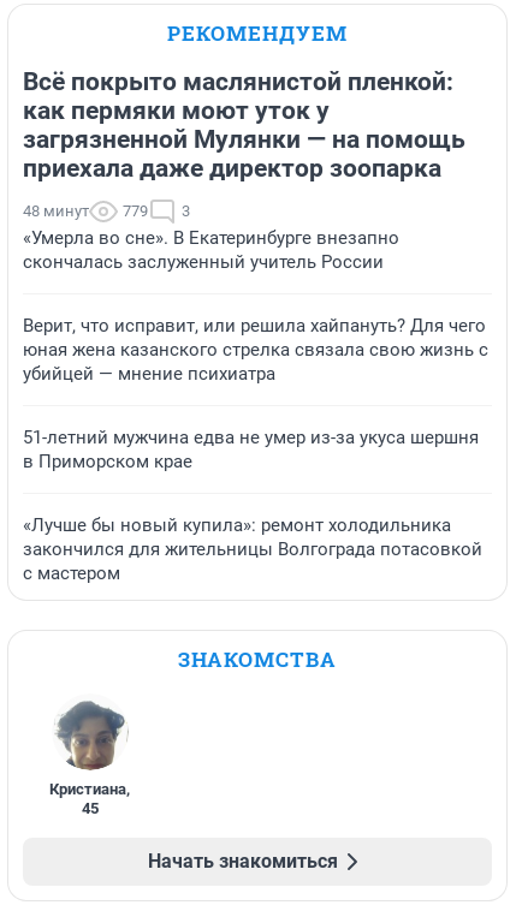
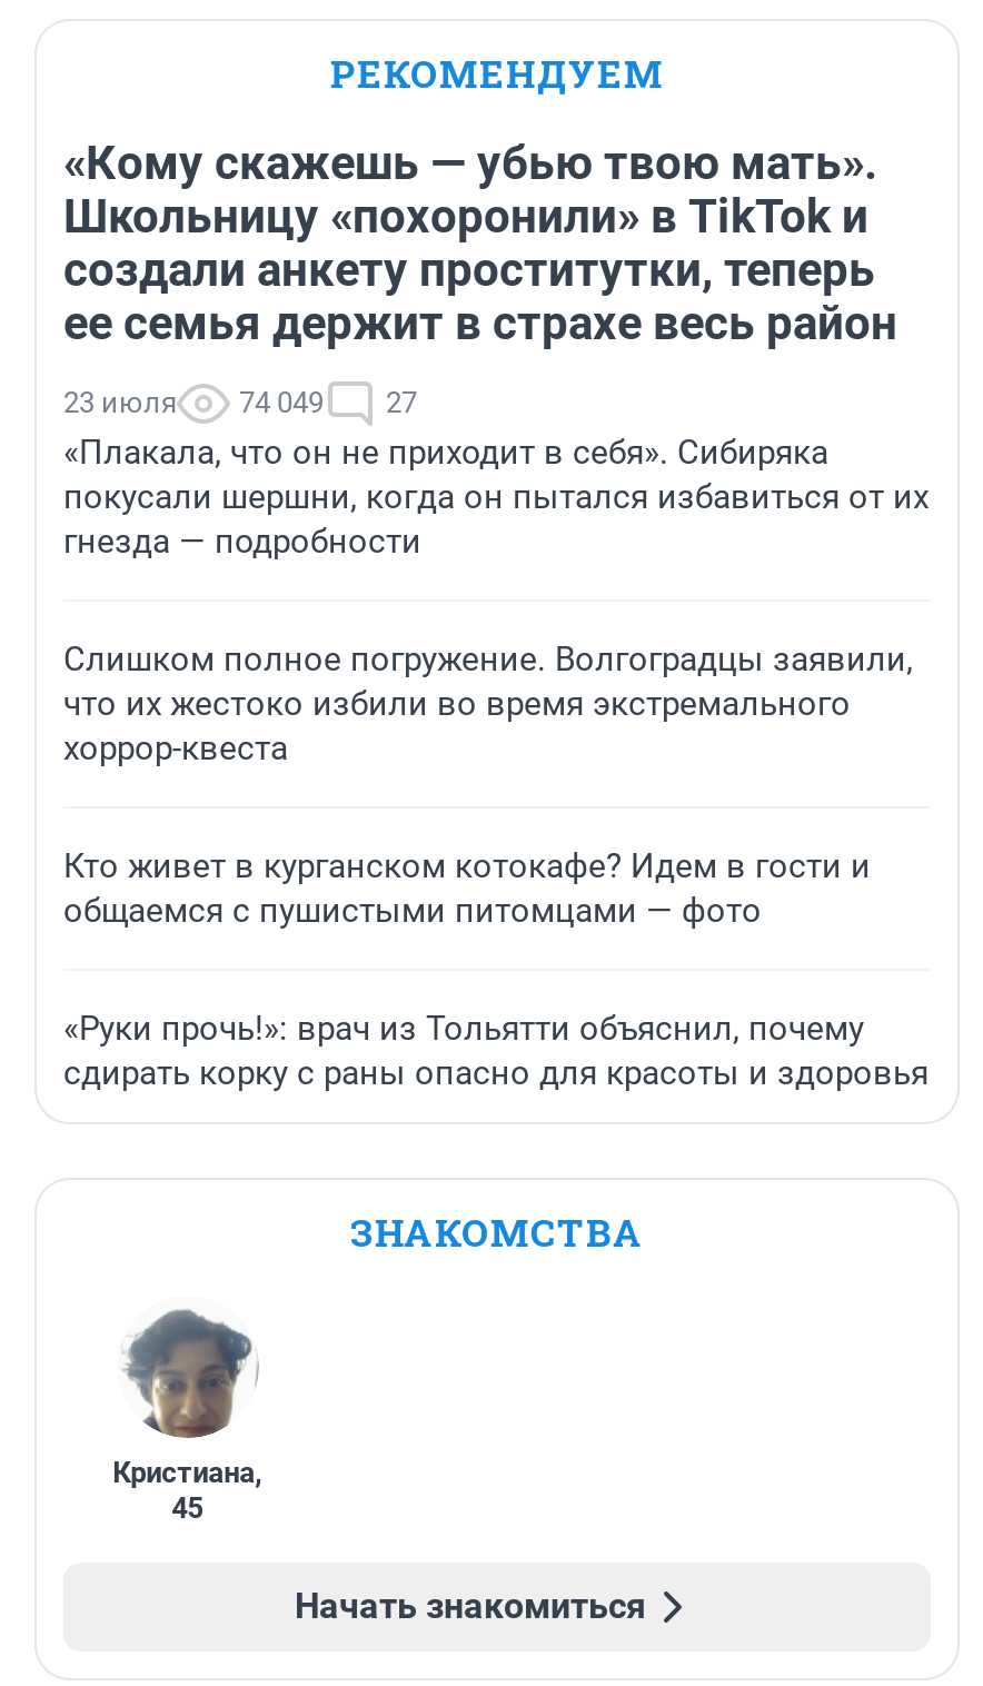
[23,68,465,183] Всё покрыто маслянистой пленкой: | как пермяки моют уток у | загрязненной Мулянки — на помощь | приехала даже директор зоопарка -> [63,137,897,351] «Кому скажешь — убью твою мать». | Школьницу «похоронили» в TikTok и | создали анкету проститутки, теперь | ее семья держит в страхе весь район
[23,202,399,273] 48 минут | 779 | 3 | «Умерла во сне». В Екатеринбурге внезапно | скончалась заслуженный учитель России -> [63,386,929,562] 23 июля | 74 049 | 27 | «Плакала, что он не приходит в себя». Сибиряка | покусали шершни, когда он пытался избавиться от их | гнезда — подробности
[23,315,488,385] Верит, что исправит, или решила хайпануть? Для чего | юная жена казанского стрелка связала свою жизнь с | убийцей — мнение психиатра -> [63,640,913,769] Слишком полное погружение. Волгоградцы заявили, | что их жестоко избили во время экстремального | хоррор-квеста
[23,427,479,473] 51-летний мужчина едва не умер из-за укуса шершня | в Приморском крае -> [63,847,871,931] Кто живет в курганском котокафе? Идем в гости и | общаемся с пушистыми питомцами — фото
[23,515,482,584] «Лучше бы новый купила»: ремонт холодильника | закончился для жительницы Волгограда потасовкой | с мастером -> [63,1009,929,1094] «Руки прочь!»: врач из Тольятти объяснил, почему | сдирать корку с раны опасно для красоты и здоровья

